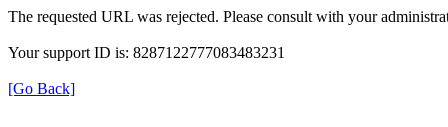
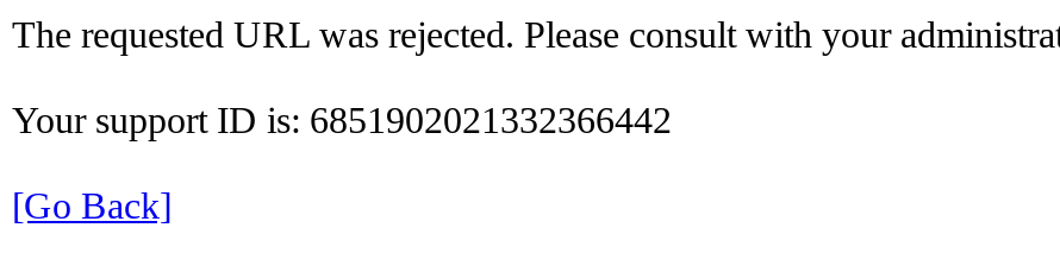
[8,44,285,61] Your support ID is: 8287122777083483231 -> [12,100,672,140] Your support ID is: 6851902021332366442

